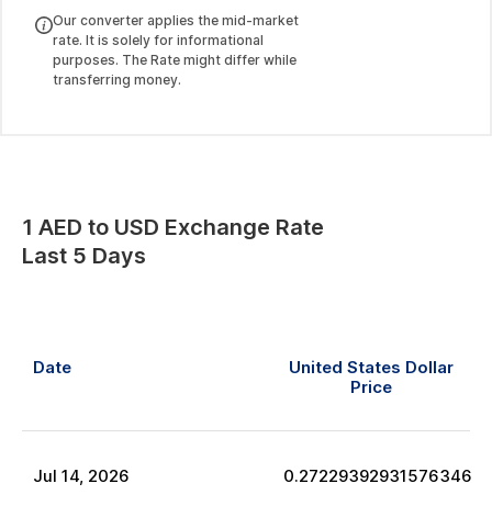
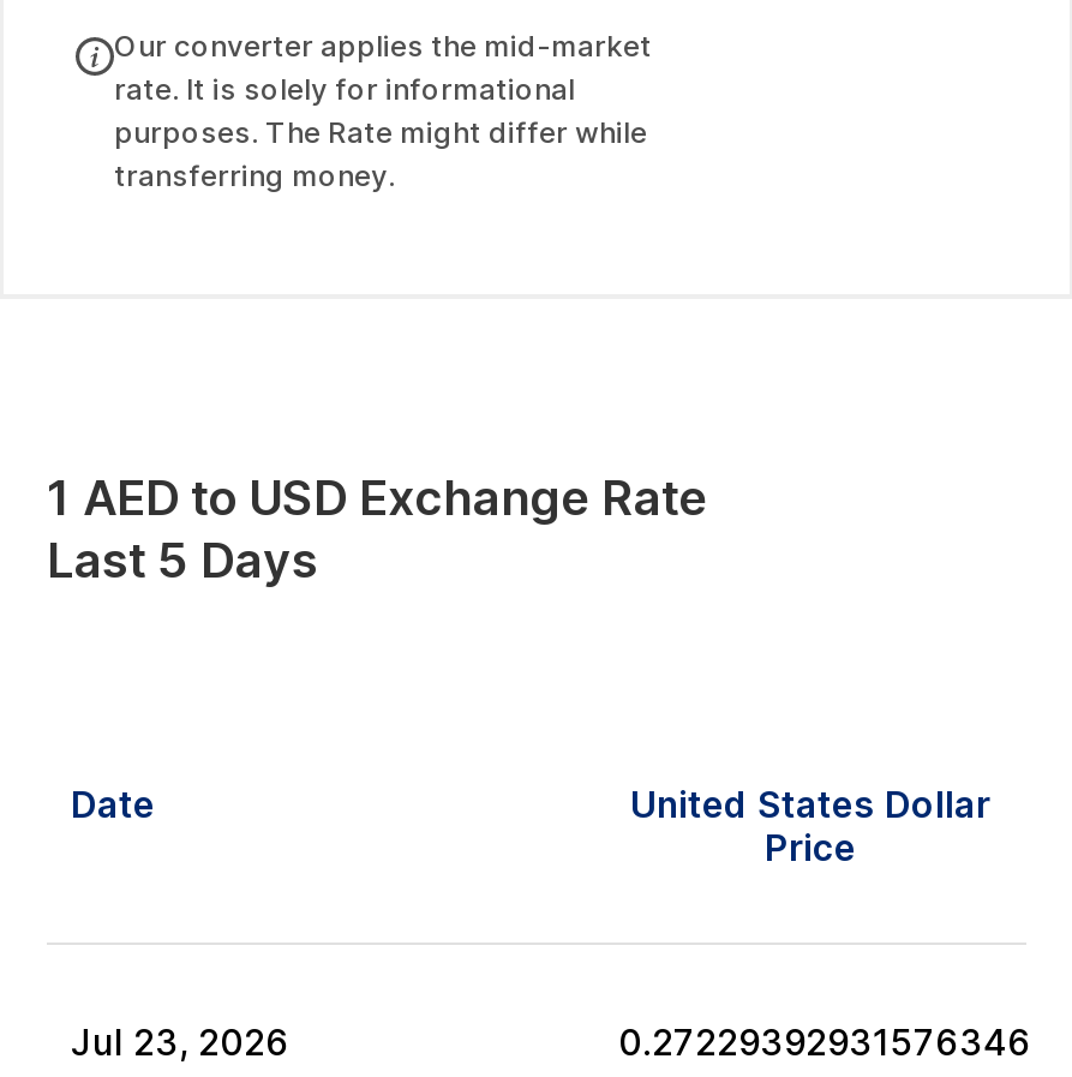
[33,465,130,486] Jul 14, 2026 -> [71,1018,289,1064] Jul 23, 2026

